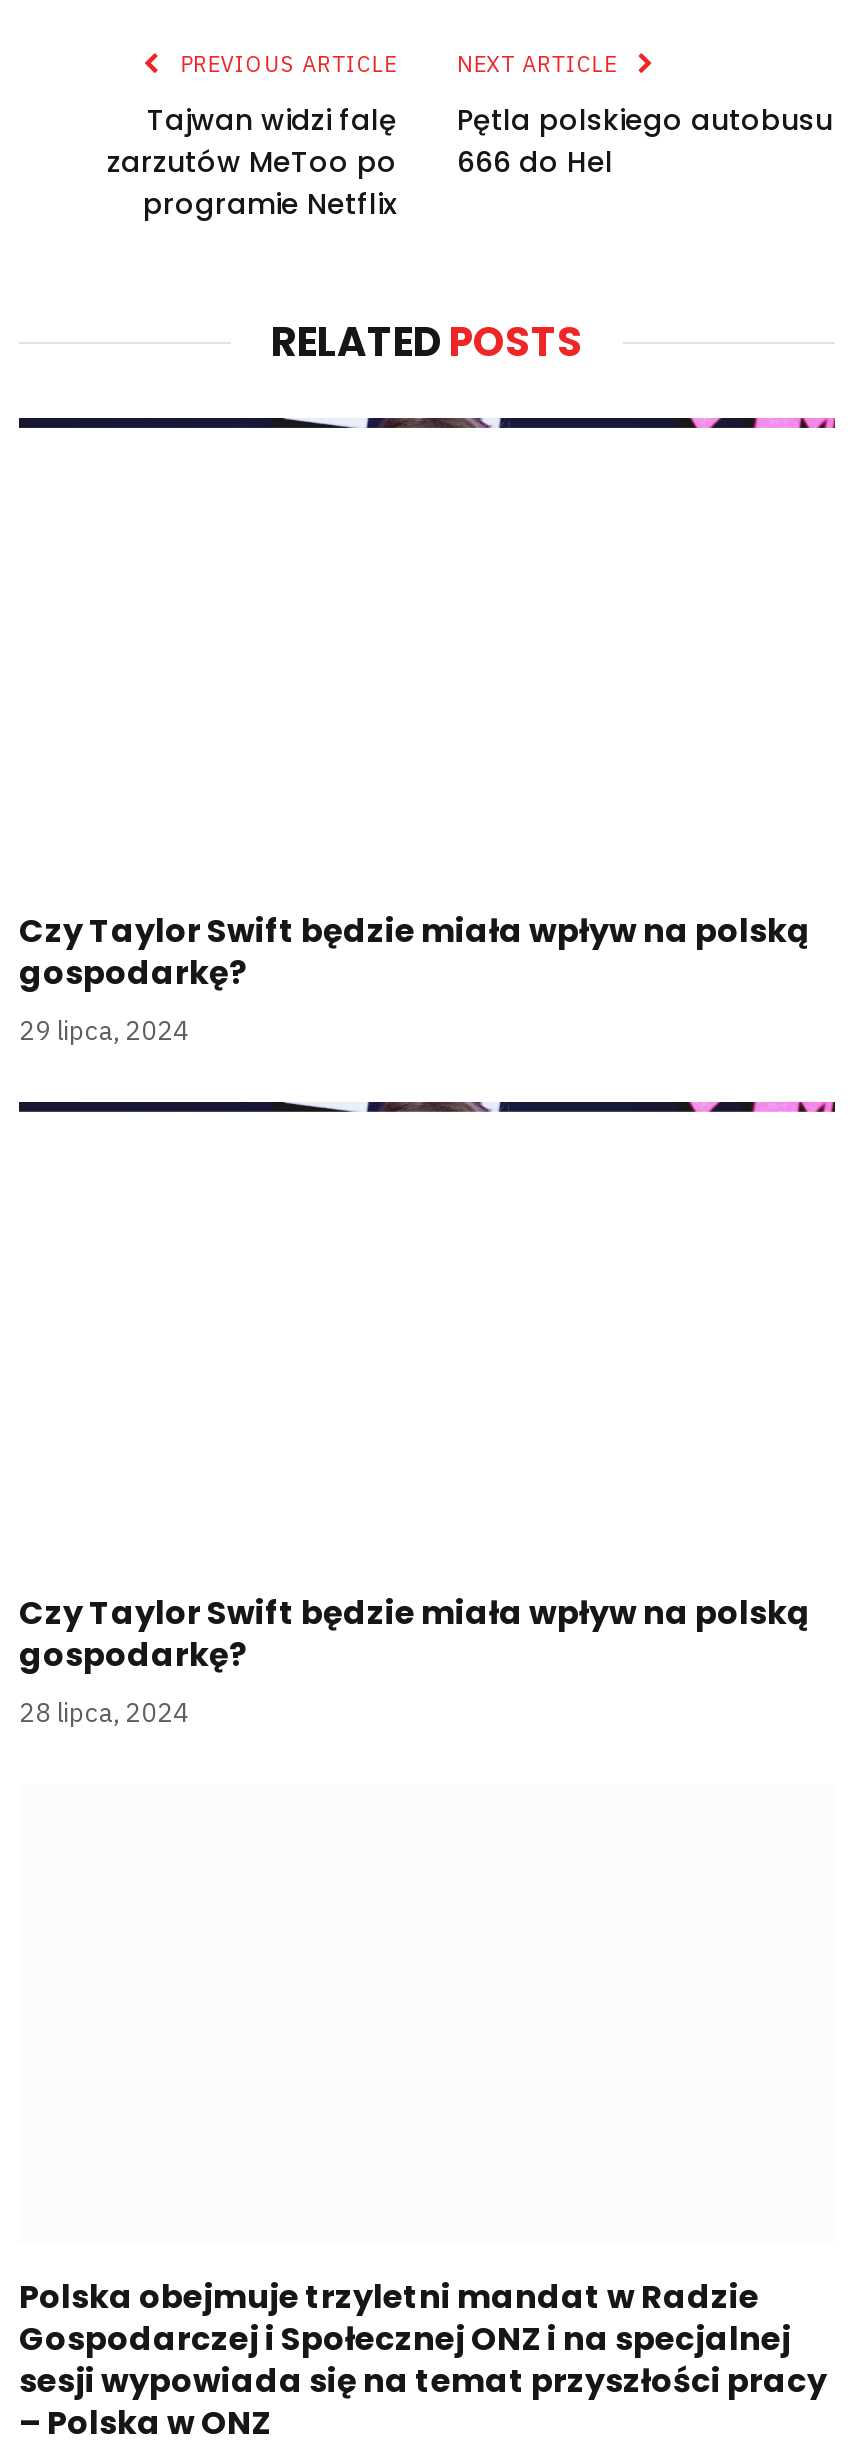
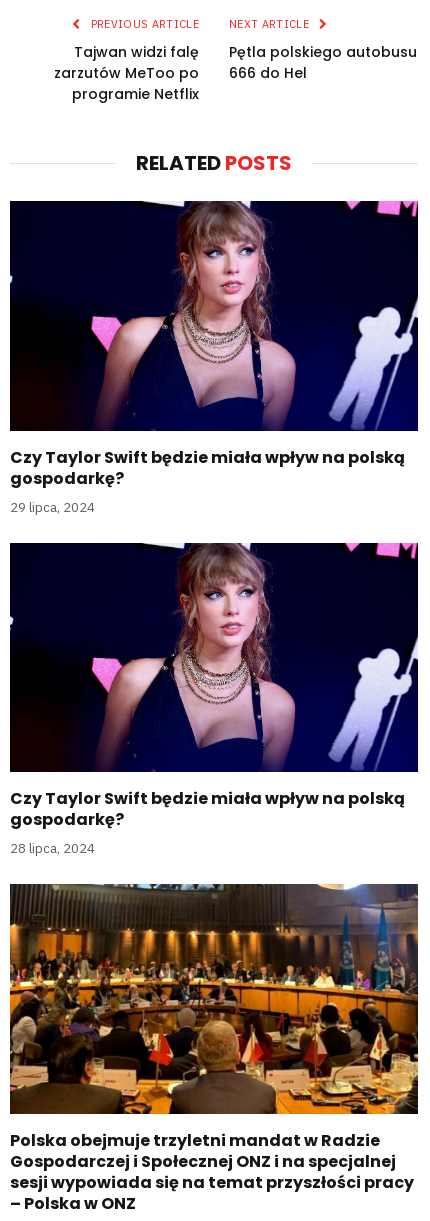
none -> [9,204,419,432] [image]
none -> [9,546,419,773] [image]
none -> [9,883,419,1115] [image]

